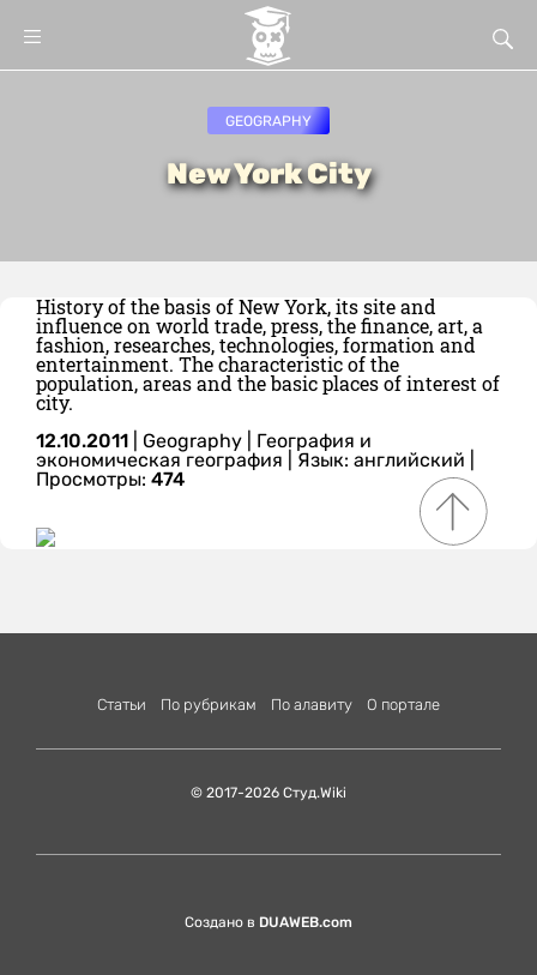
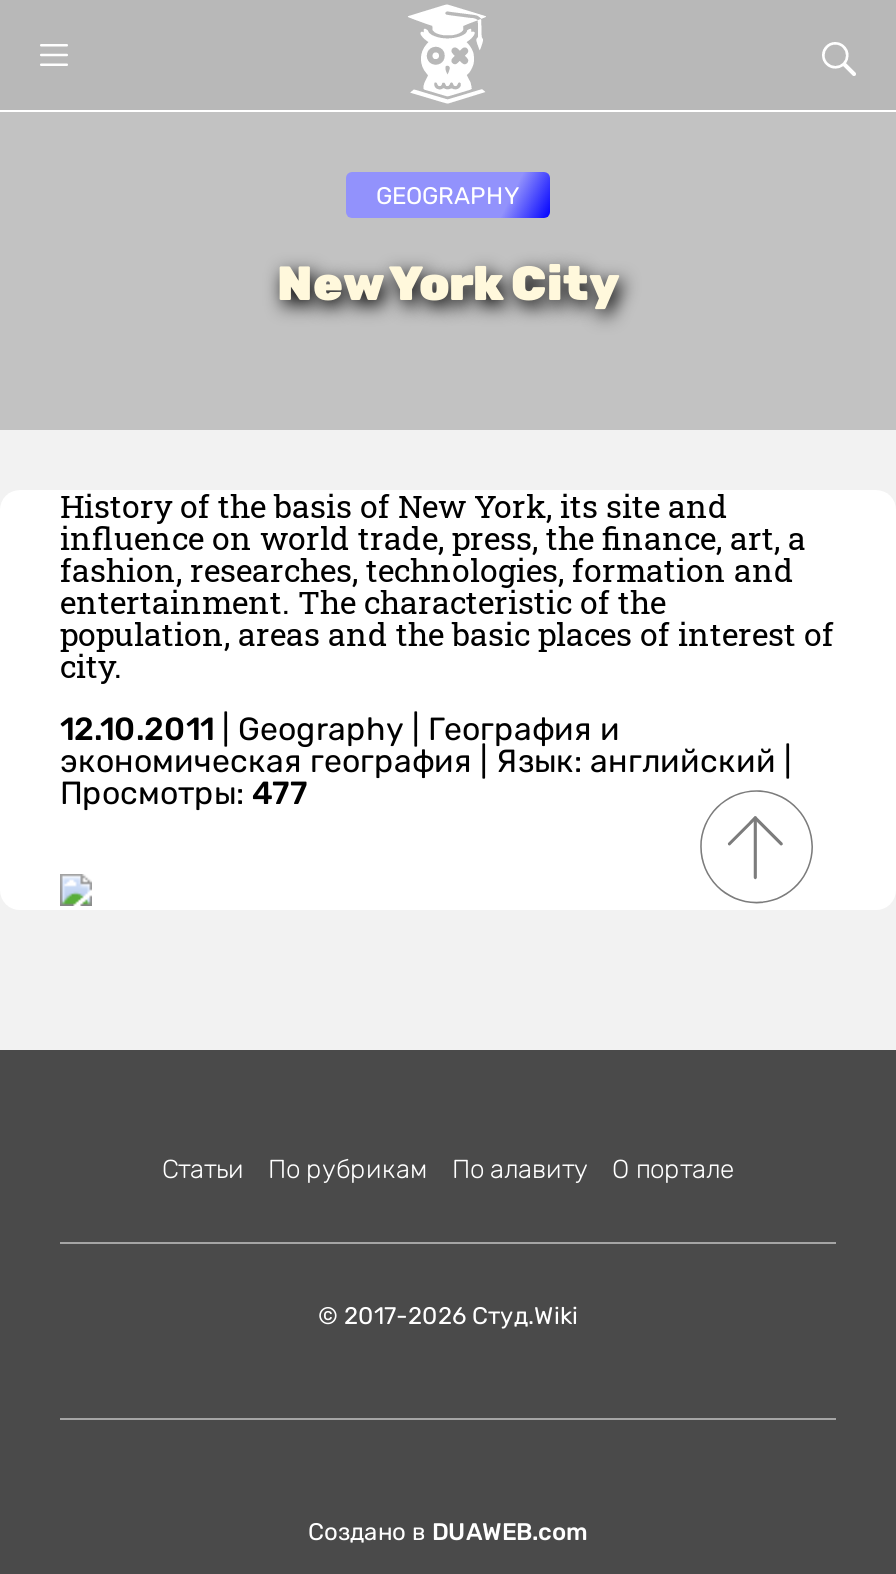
[36,468,185,490] Просмотры: 474 -> [60,774,308,812] Просмотры: 477

